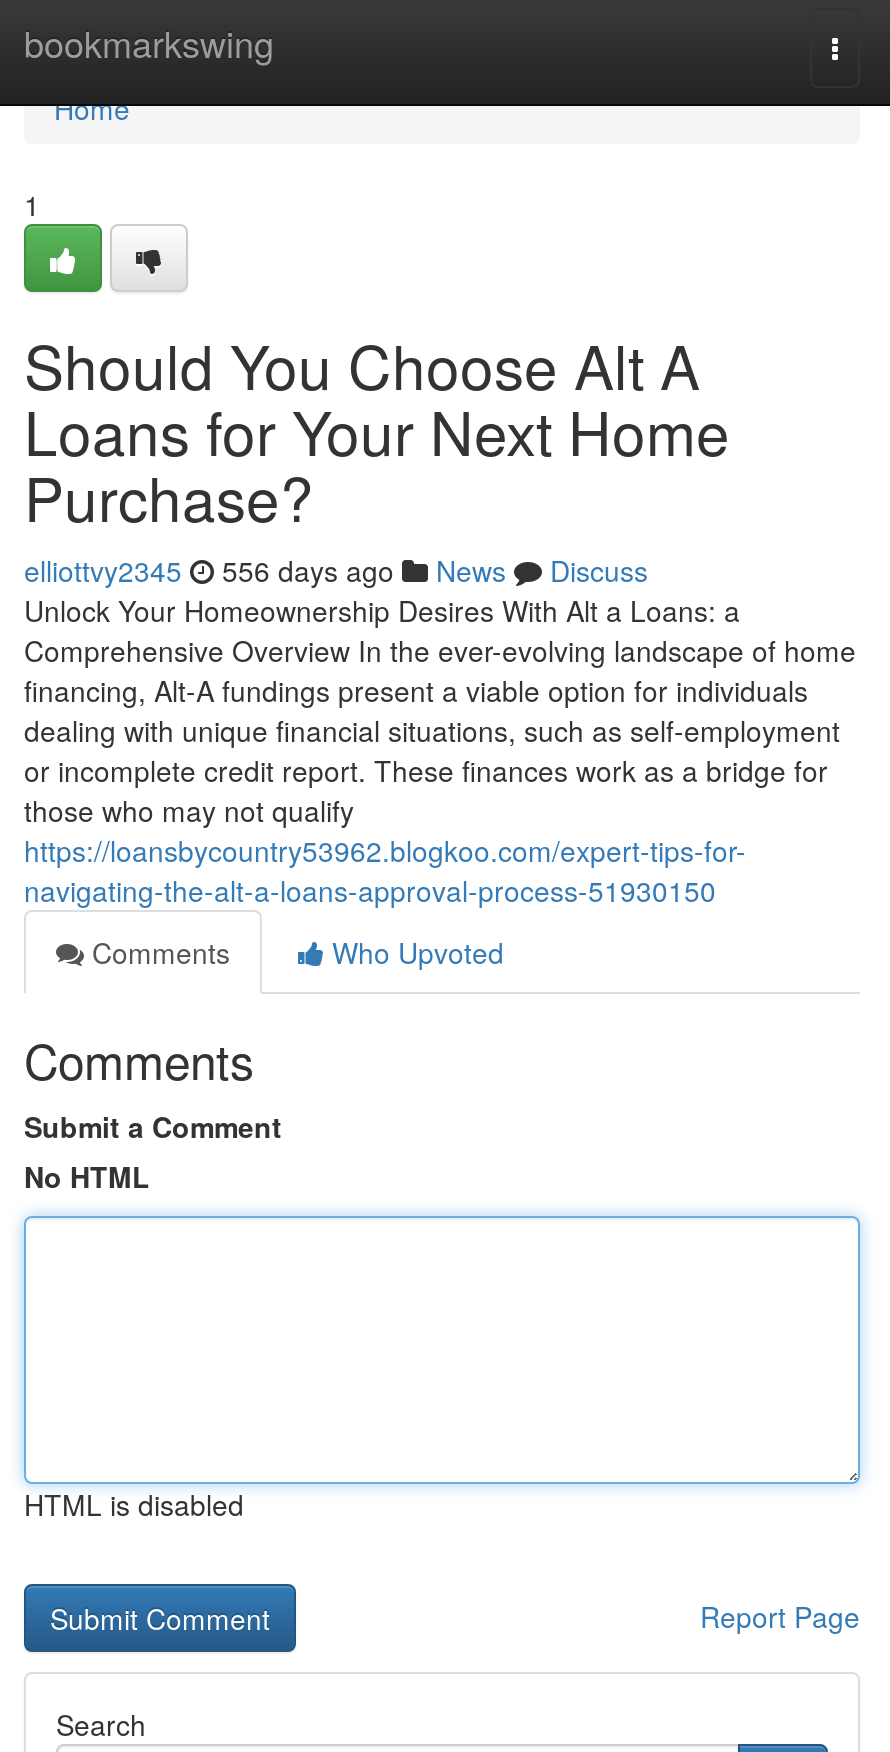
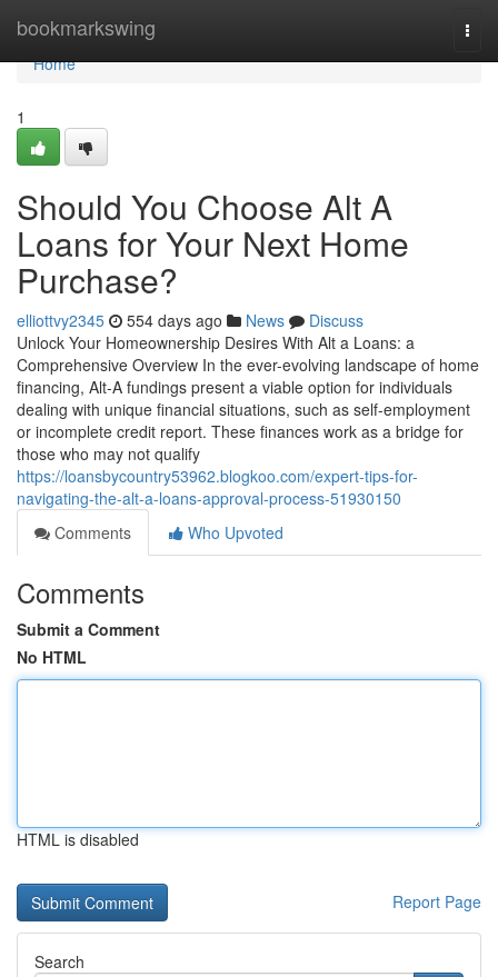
[24,550,648,590] elliottvy2345 556 days ago News Discuss -> [17,309,363,331] elliottvy2345 554 days ago News Discuss

